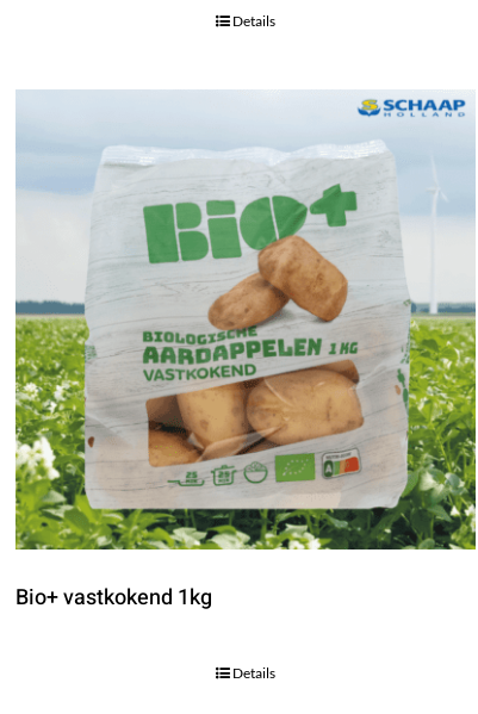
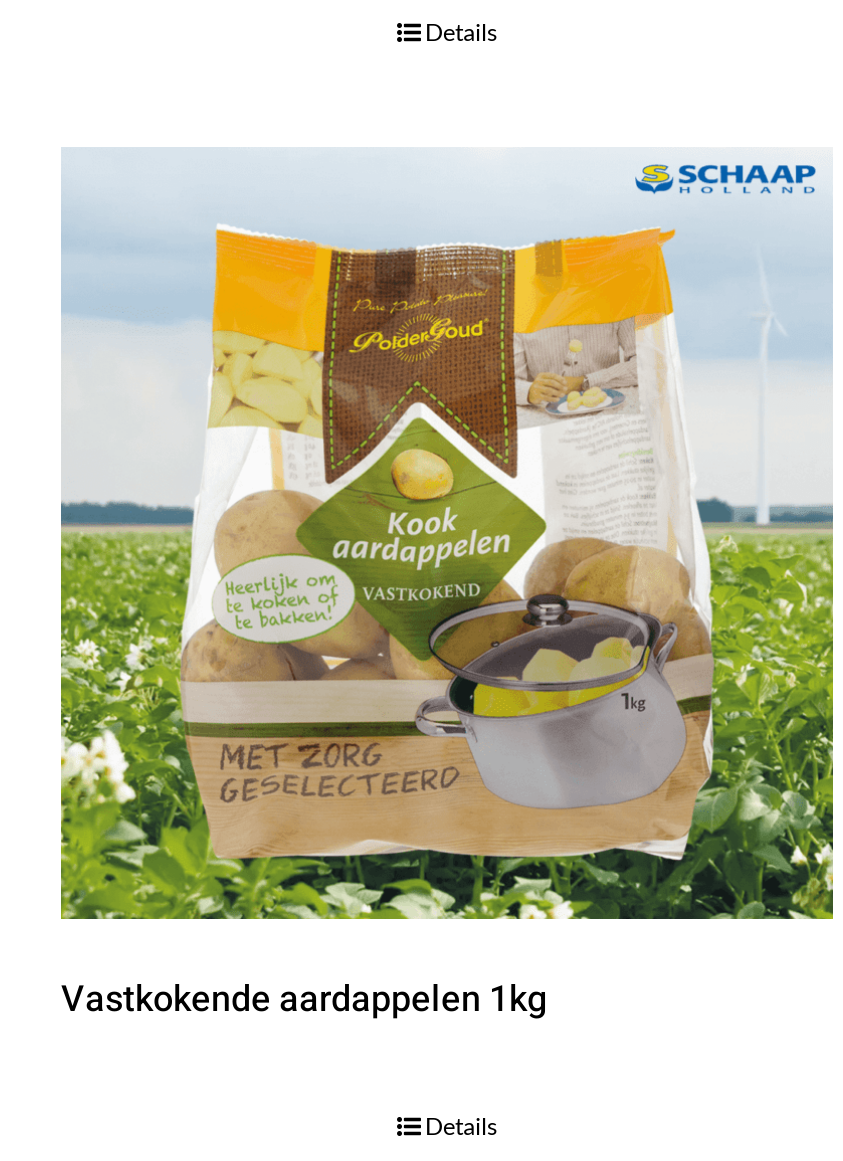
[83,137,412,515] [image] -> [177,225,725,861] [image]
[15,581,212,613] Bio+ vastkokend 1kg -> [61,972,547,1026] Vastkokende aardappelen 1kg

